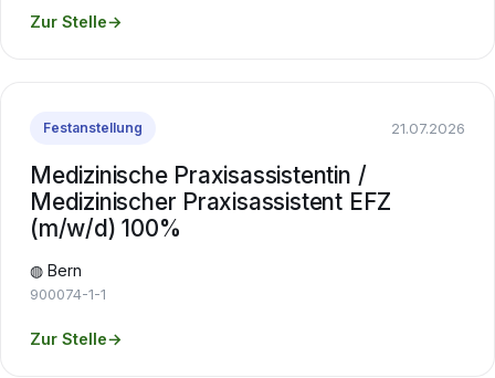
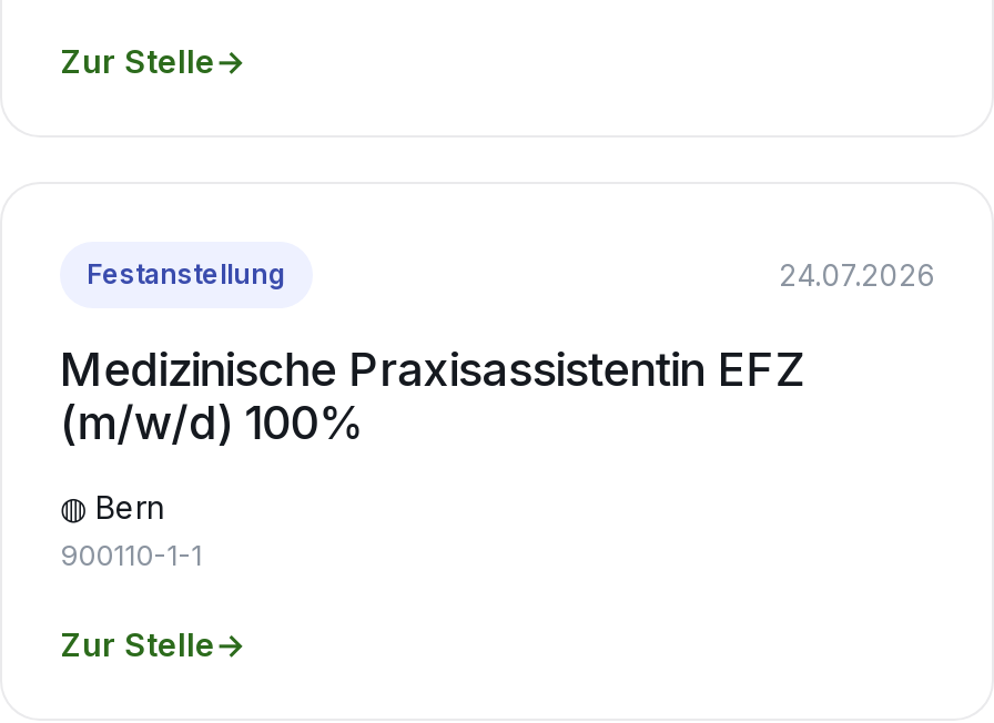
[391,119,465,136] 21.07.2026 -> [779,256,934,292] 24.07.2026
[30,161,391,216] Medizinische Praxisassistentin / | Medizinischer Praxisassistent EFZ -> [60,342,803,397] Medizinische Praxisassistentin EFZ
[30,286,106,303] 900074-1-1 -> [60,539,202,572] 900110-1-1

